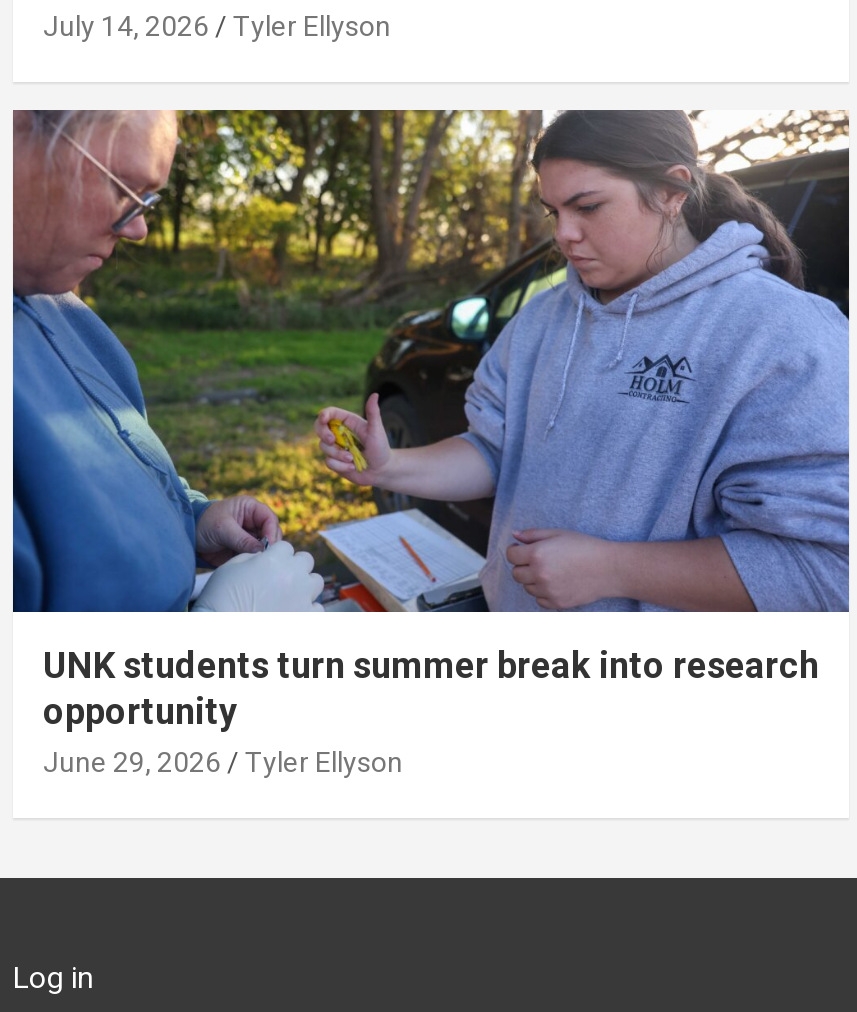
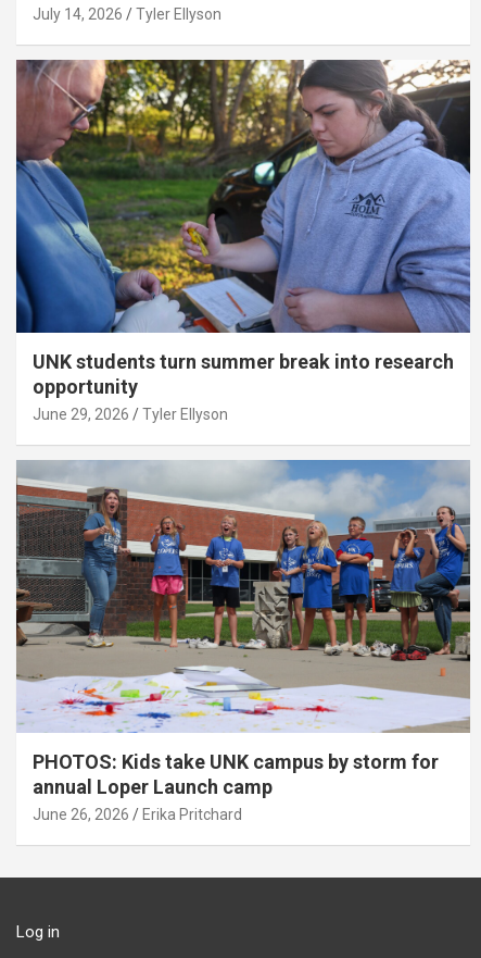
none -> [15,459,471,823] [image] | PHOTOS: Kids take UNK campus by storm for | annual Loper Launch camp | June 26, 2026 | Erika Pritchard

